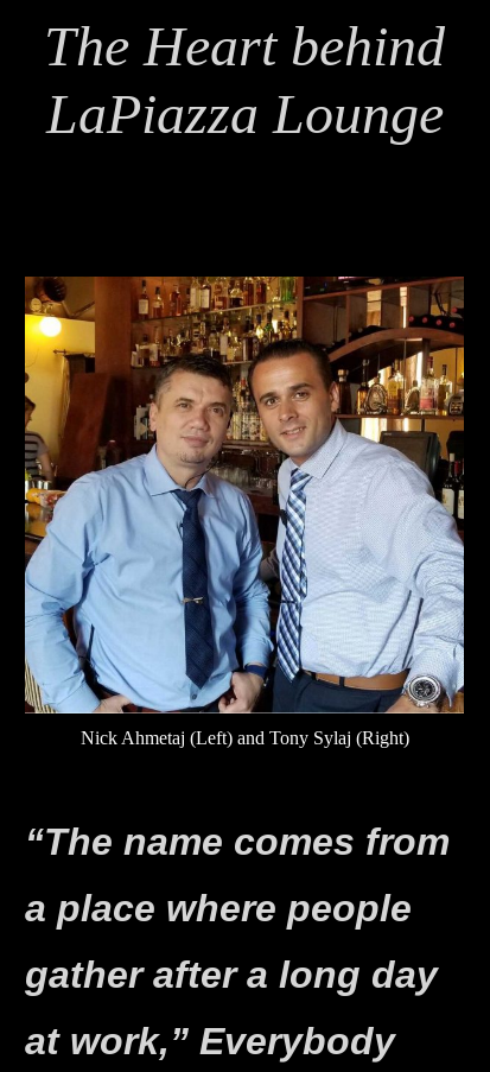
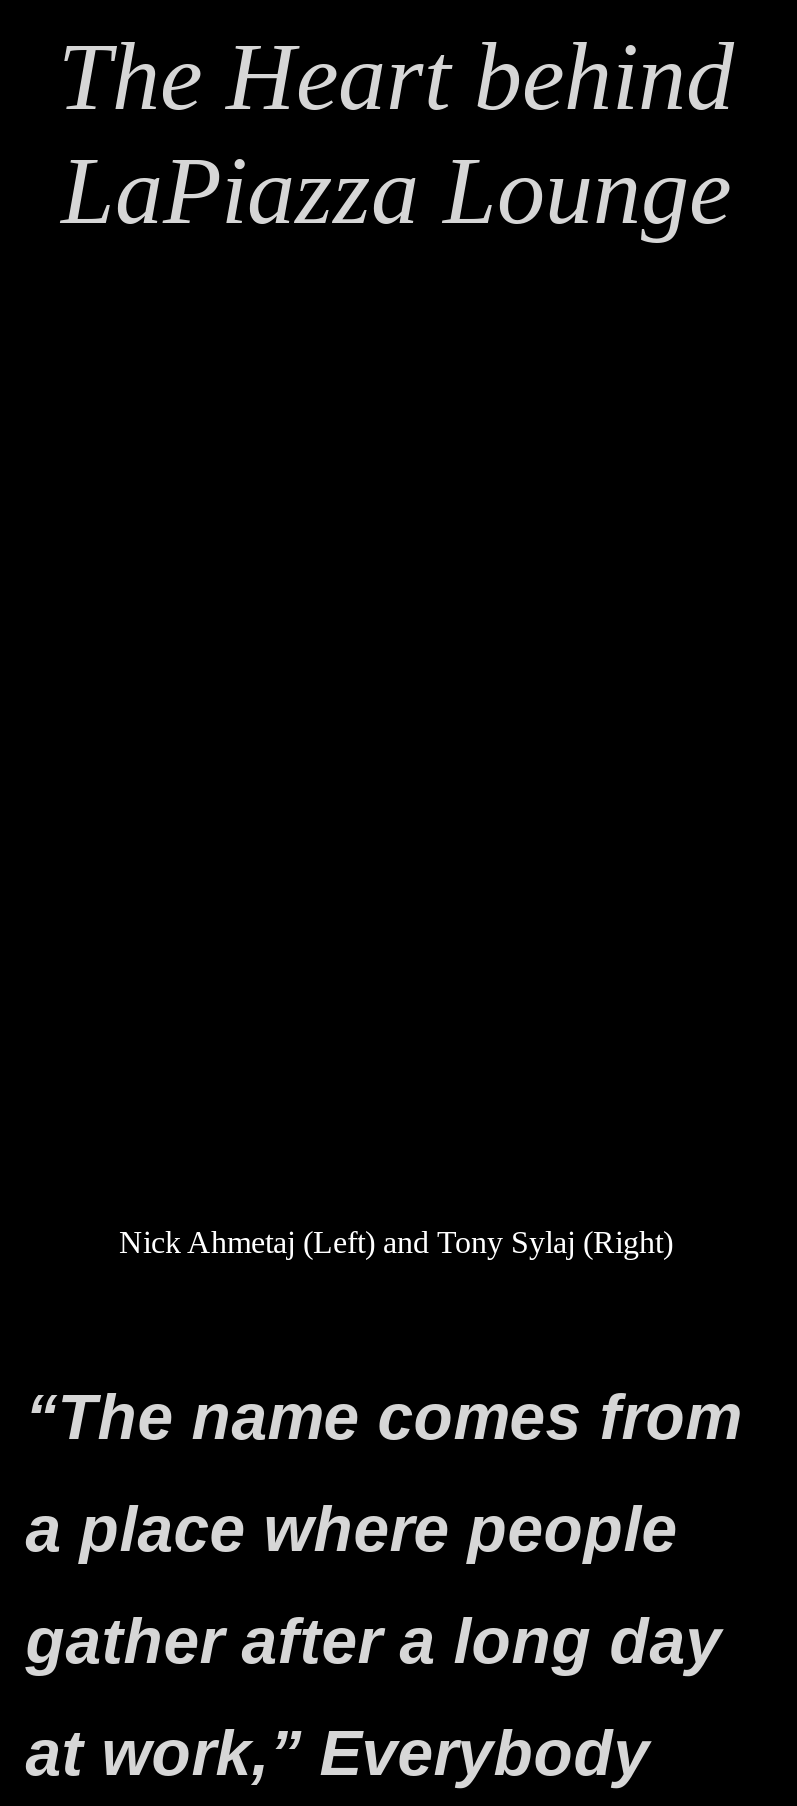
[24,275,465,715] [image] -> none

